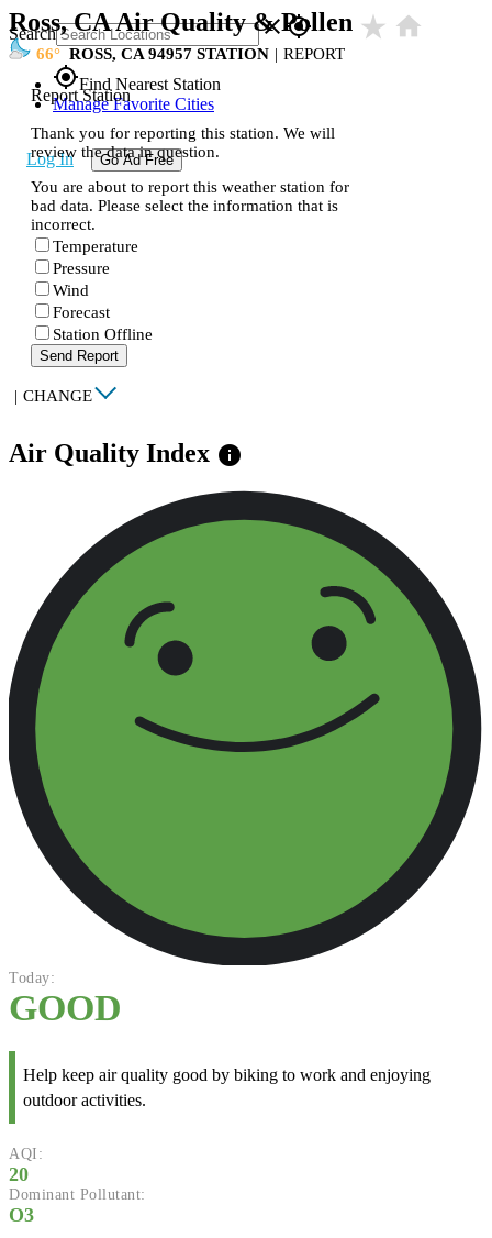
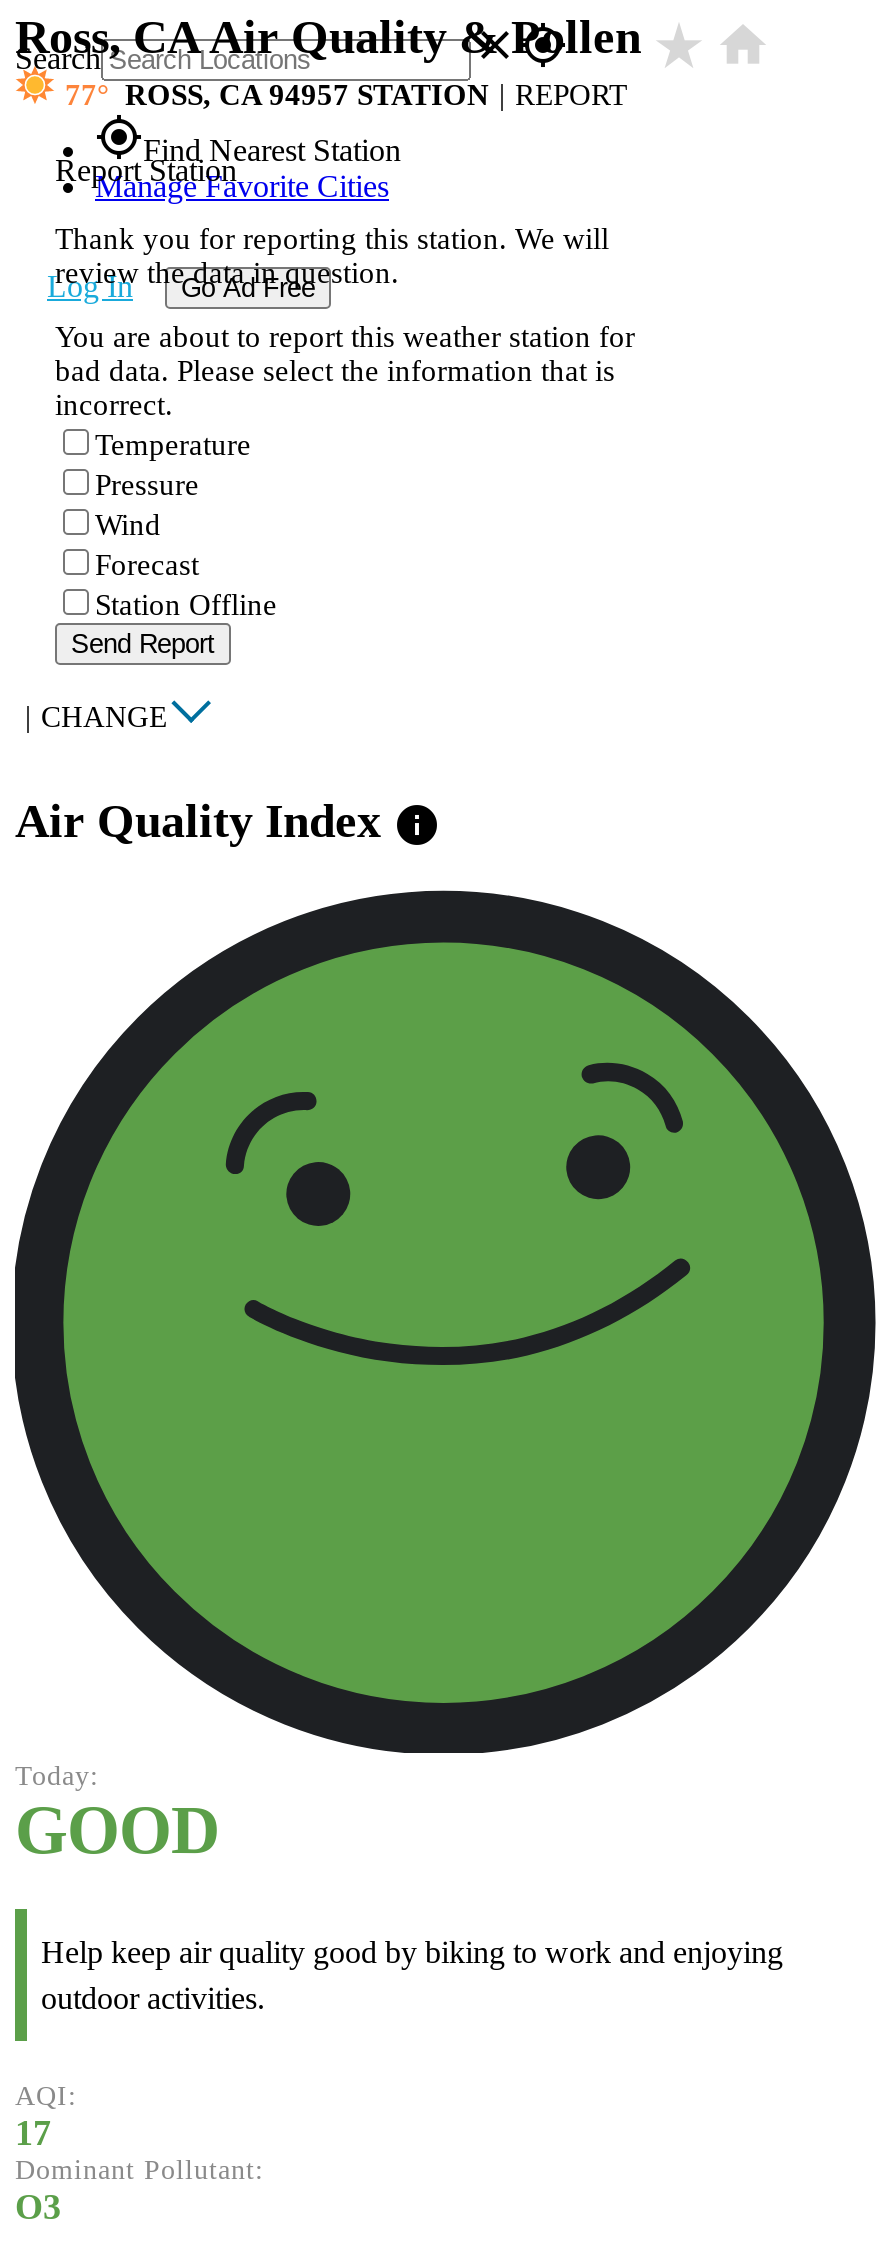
[36,45,54,63] 66 -> [65,79,97,111] 77
[9,1163,29,1185] 20 -> [15,2113,51,2153] 17

